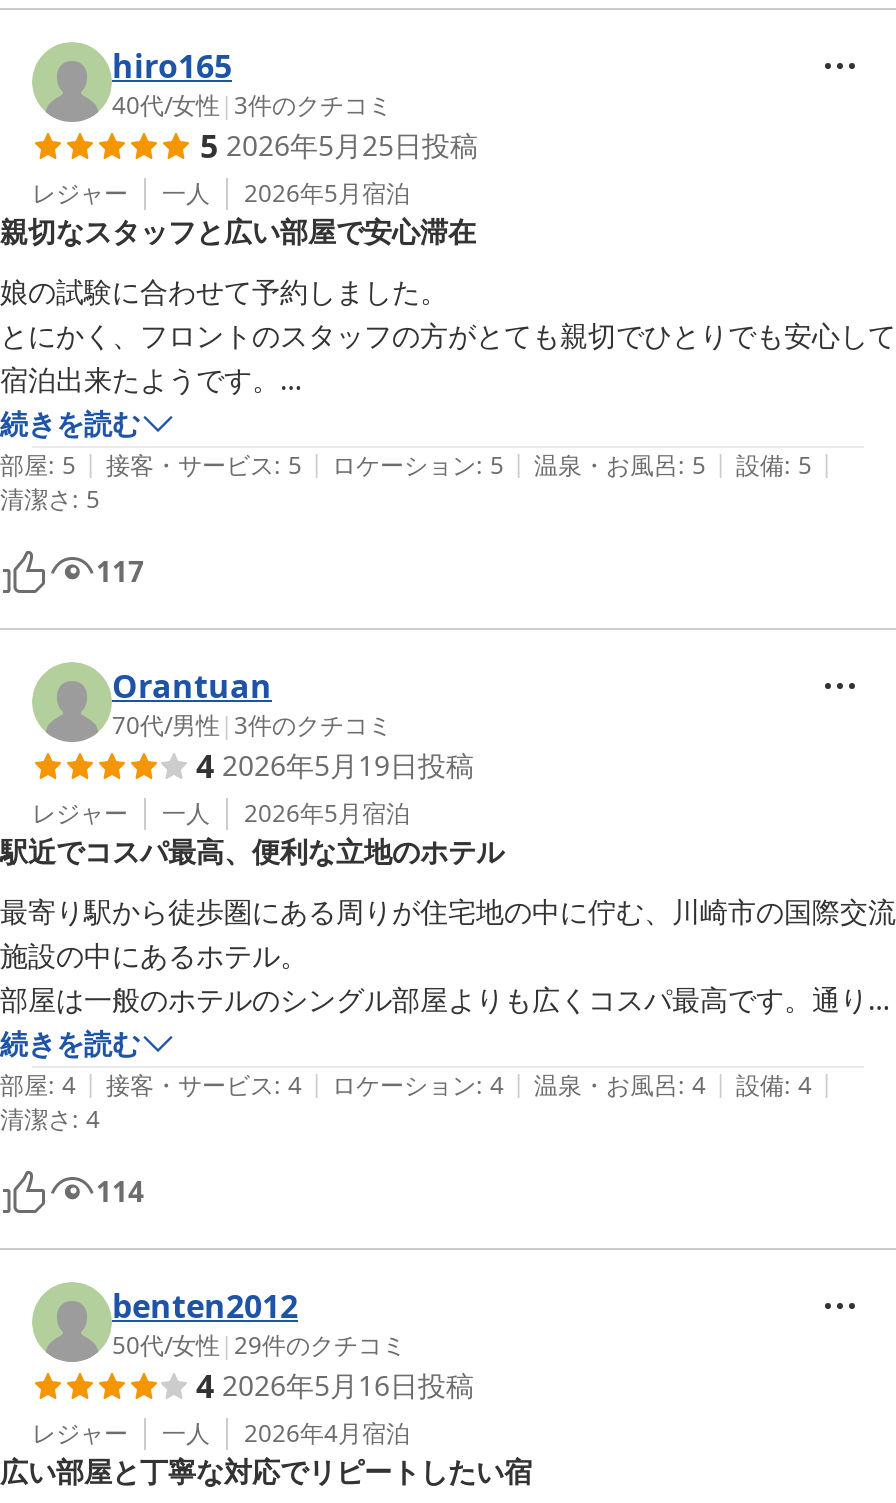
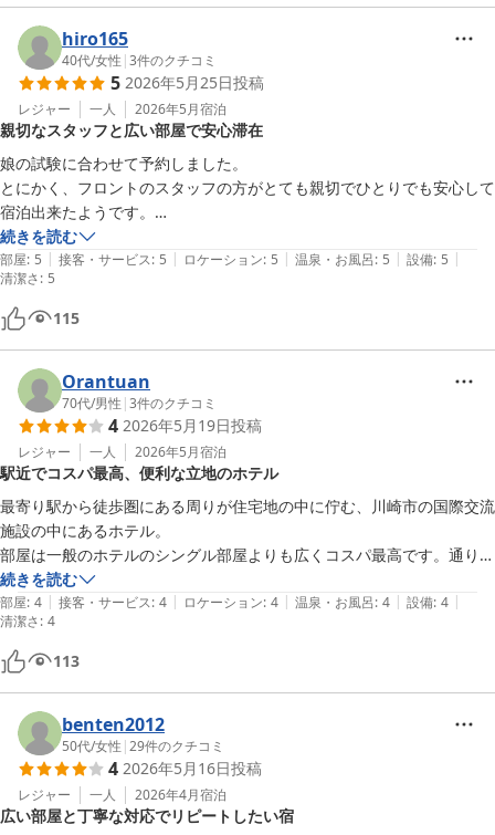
[96,552,144,590] 117 -> [53,307,80,328] 115
[96,1172,144,1210] 114 -> [53,650,80,671] 113

